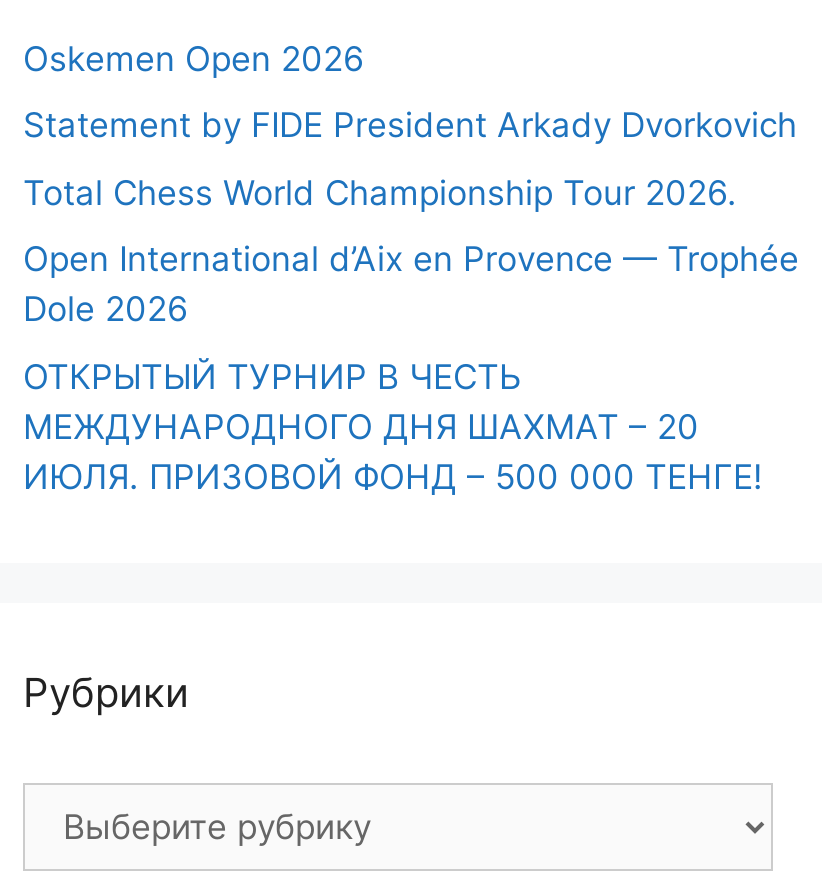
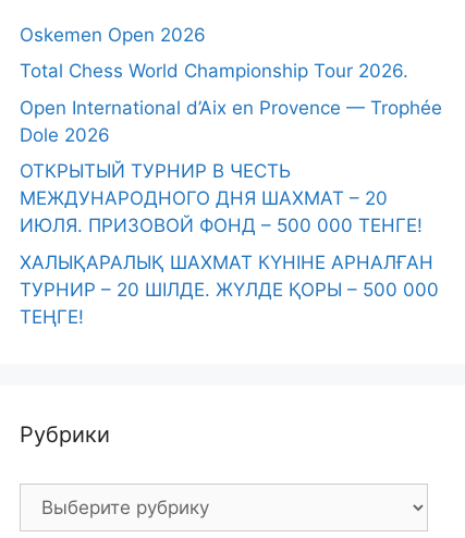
[23,105,797,145] Statement by FIDE President Arkady Dvorkovich -> none
moved [23,172,799,496] -> [20,60,442,236]: Total Chess World Championship Tour 2026. | Open International d’Aix en Provence — Trophée | Dole 2026 | ОТКРЫТЫЙ ТУРНИР В ЧЕСТЬ | МЕЖДУНАРОДНОГО ДНЯ ШАХМАТ – 20 | ИЮЛЯ. ПРИЗОВОЙ ФОНД – 500 000 ТЕНГЕ!
none -> [20,251,439,327] ХАЛЫҚАРАЛЫҚ ШАХМАТ КҮНІНЕ АРНАЛҒАН | ТУРНИР – 20 ШІЛДЕ. ЖҮЛДЕ ҚОРЫ – 500 000 | ТЕҢГЕ!

